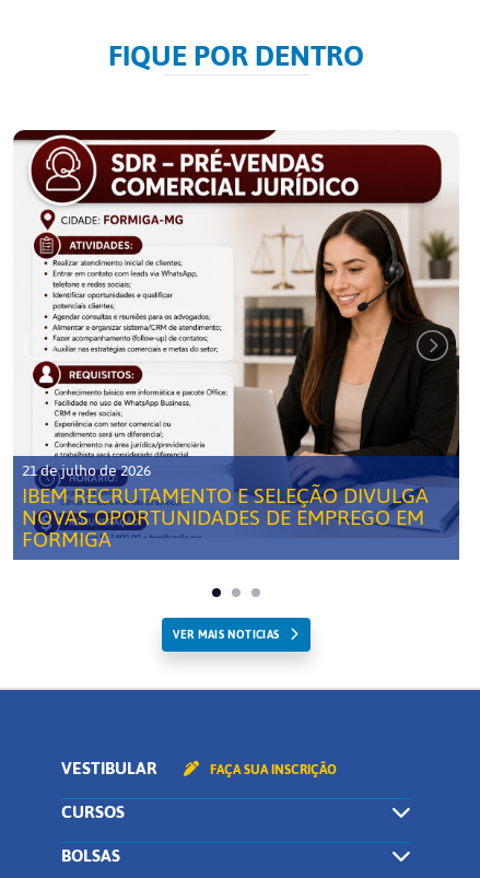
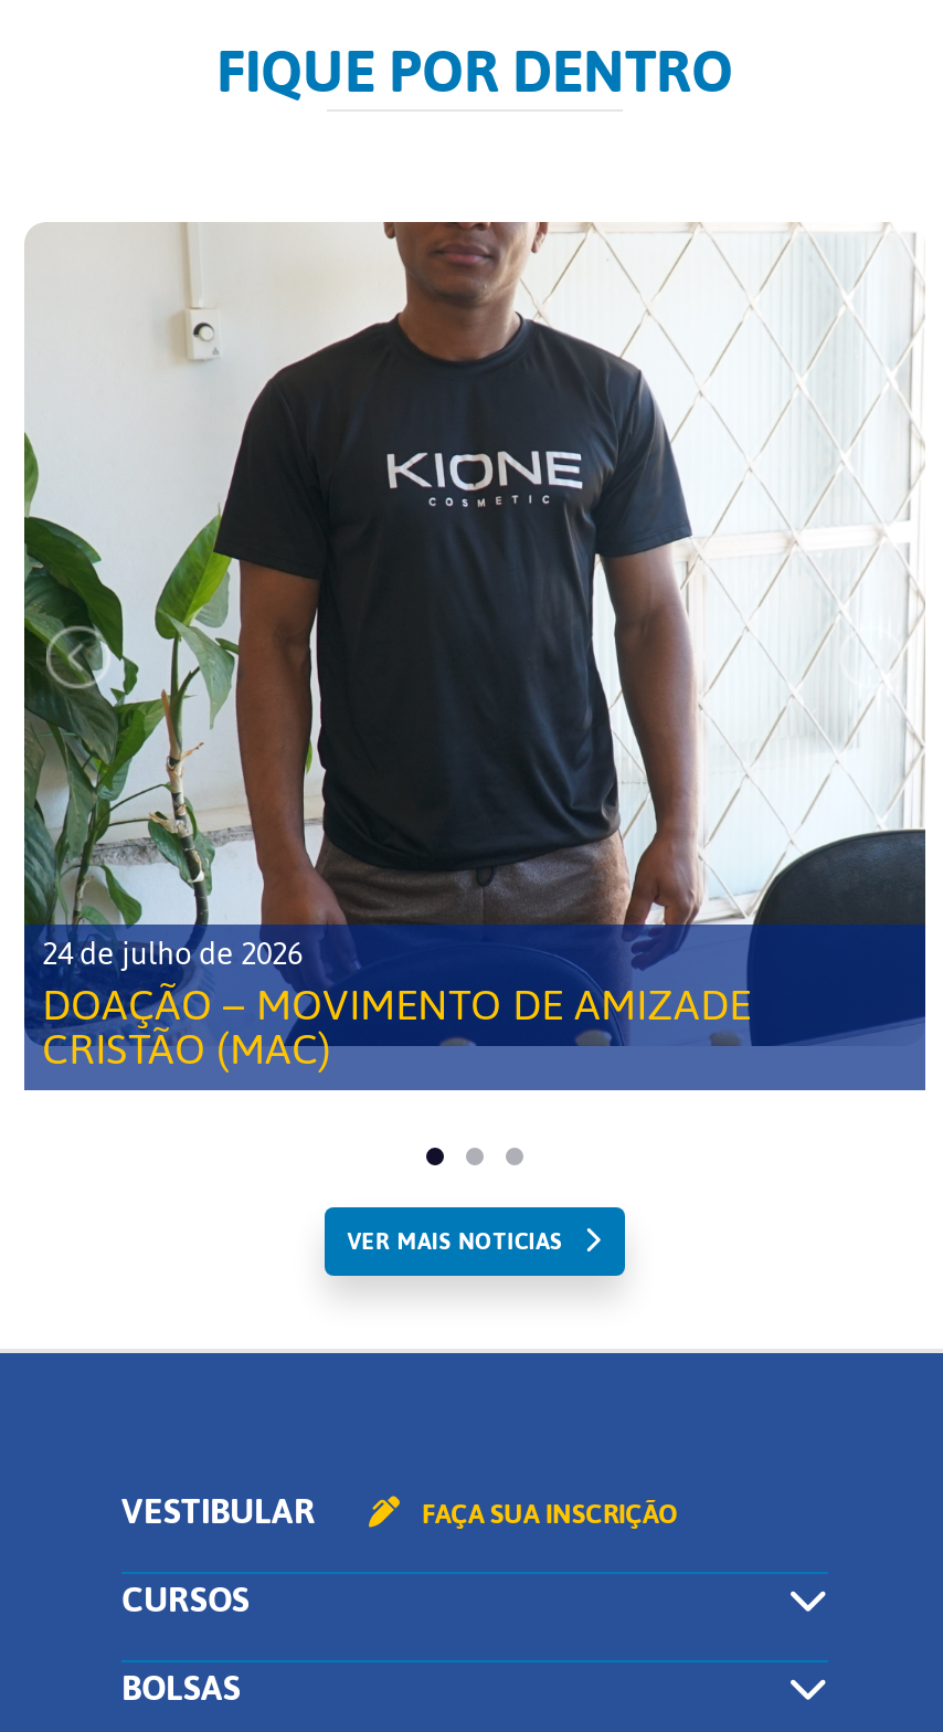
[13,129,460,560] [image] | 21 de julho de 2026 | IBEM RECRUTAMENTO E SELEÇÃO DIVULGA | NOVAS OPORTUNIDADES DE EMPREGO EM | FORMIGA -> [22,220,925,1090] [image] | 24 de julho de 2026 | DOAÇÃO – MOVIMENTO DE AMIZADE | CRISTÃO (MAC)

